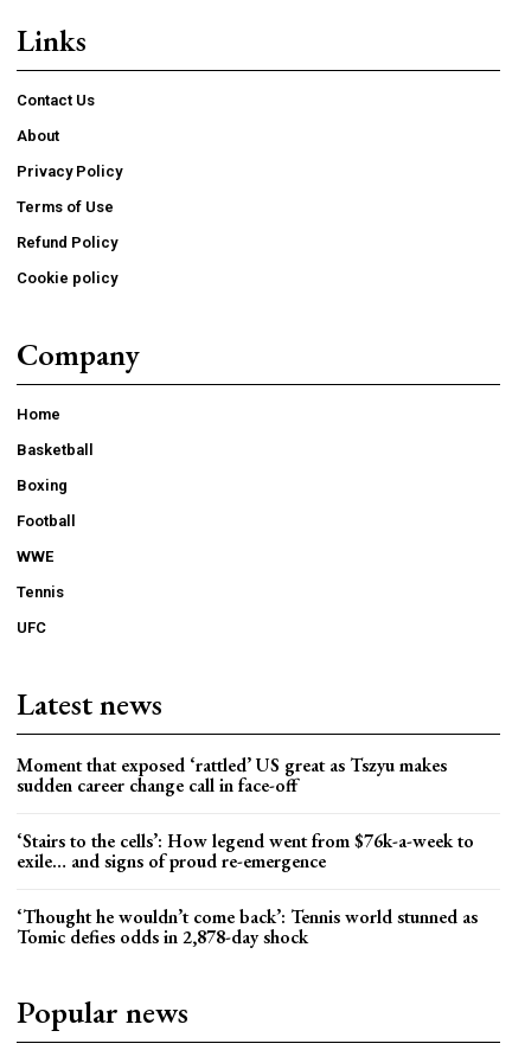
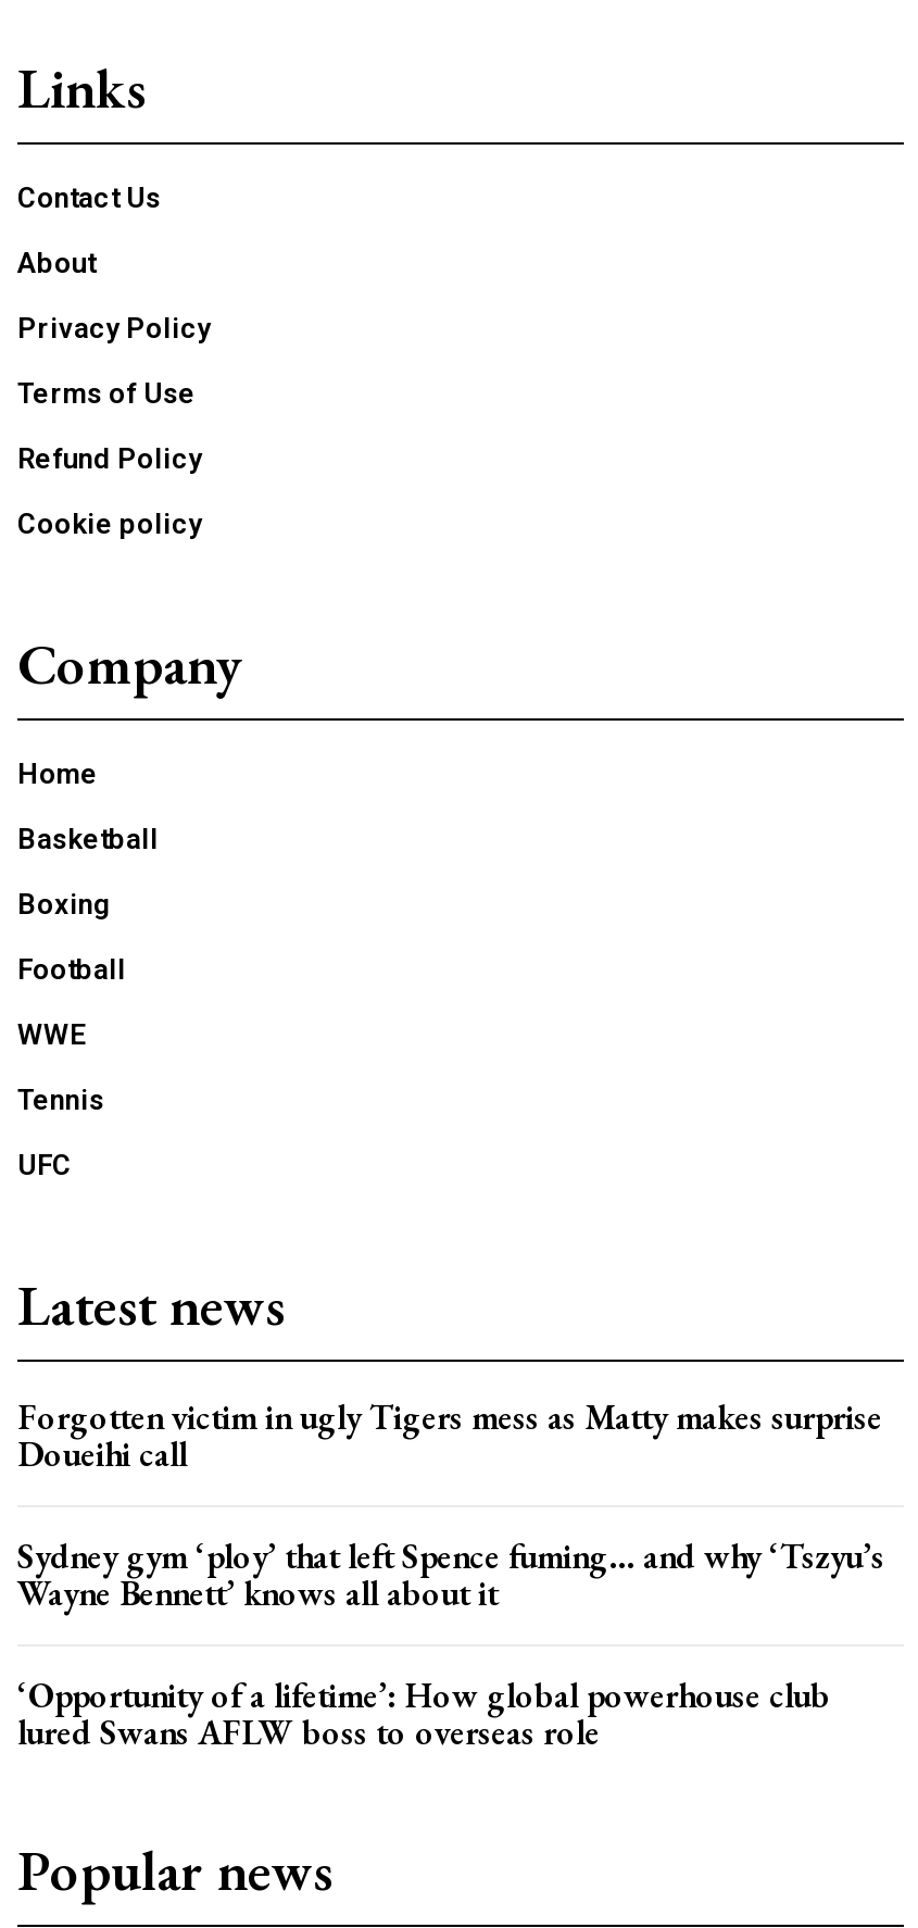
[17,753,447,798] Moment that exposed ‘rattled’ US great as Tszyu makes | sudden career change call in face-off -> [17,1394,882,1477] Forgotten victim in ugly Tigers mess as Matty makes surprise | Doueihi call
[17,828,474,873] ‘Stairs to the cells’: How legend went from $76k-a-week to | exile… and signs of proud re-emergence -> [17,1533,884,1616] Sydney gym ‘ploy’ that left Spence fuming… and why ‘Tszyu’s | Wayne Bennett’ knows all about it
[17,904,478,949] ‘Thought he wouldn’t come back’: Tennis world stunned as | Tomic defies odds in 2,878-day shock -> [17,1673,830,1755] ‘Opportunity of a lifetime’: How global powerhouse club | lured Swans AFLW boss to overseas role

